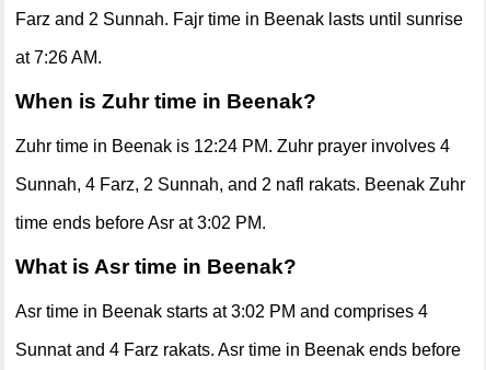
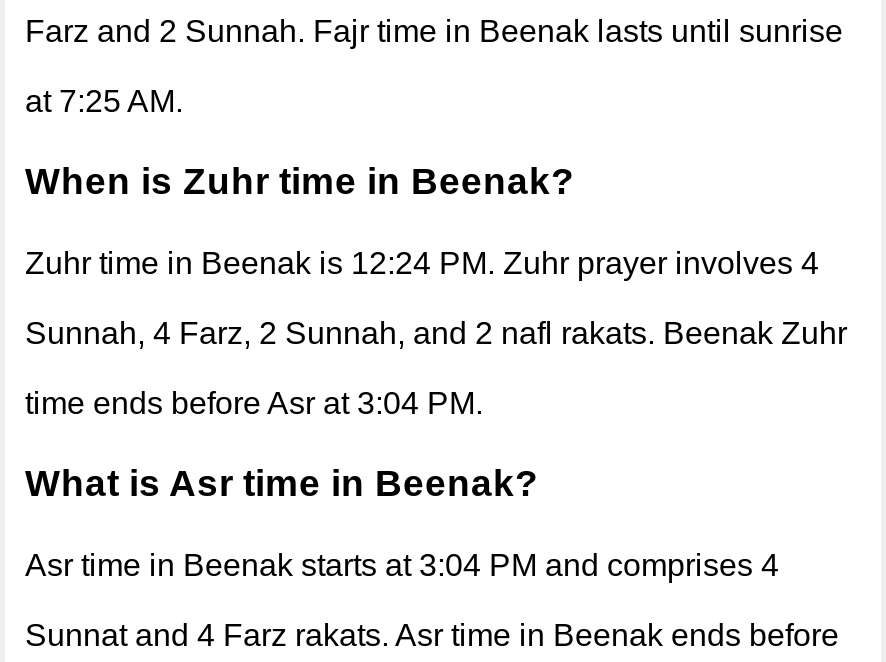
[15,48,102,67] at 7:26 AM. -> [25,84,183,118] at 7:25 AM.
[15,213,266,232] time ends before Asr at 3:02 PM. -> [25,386,483,420] time ends before Asr at 3:04 PM.
[15,302,428,321] Asr time in Beenak starts at 3:02 PM and comprises 4 -> [25,548,779,582] Asr time in Beenak starts at 3:04 PM and comprises 4

